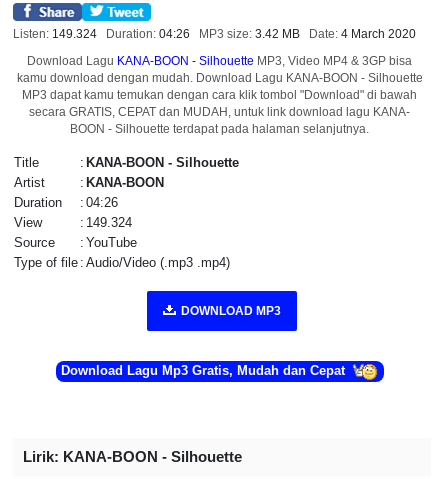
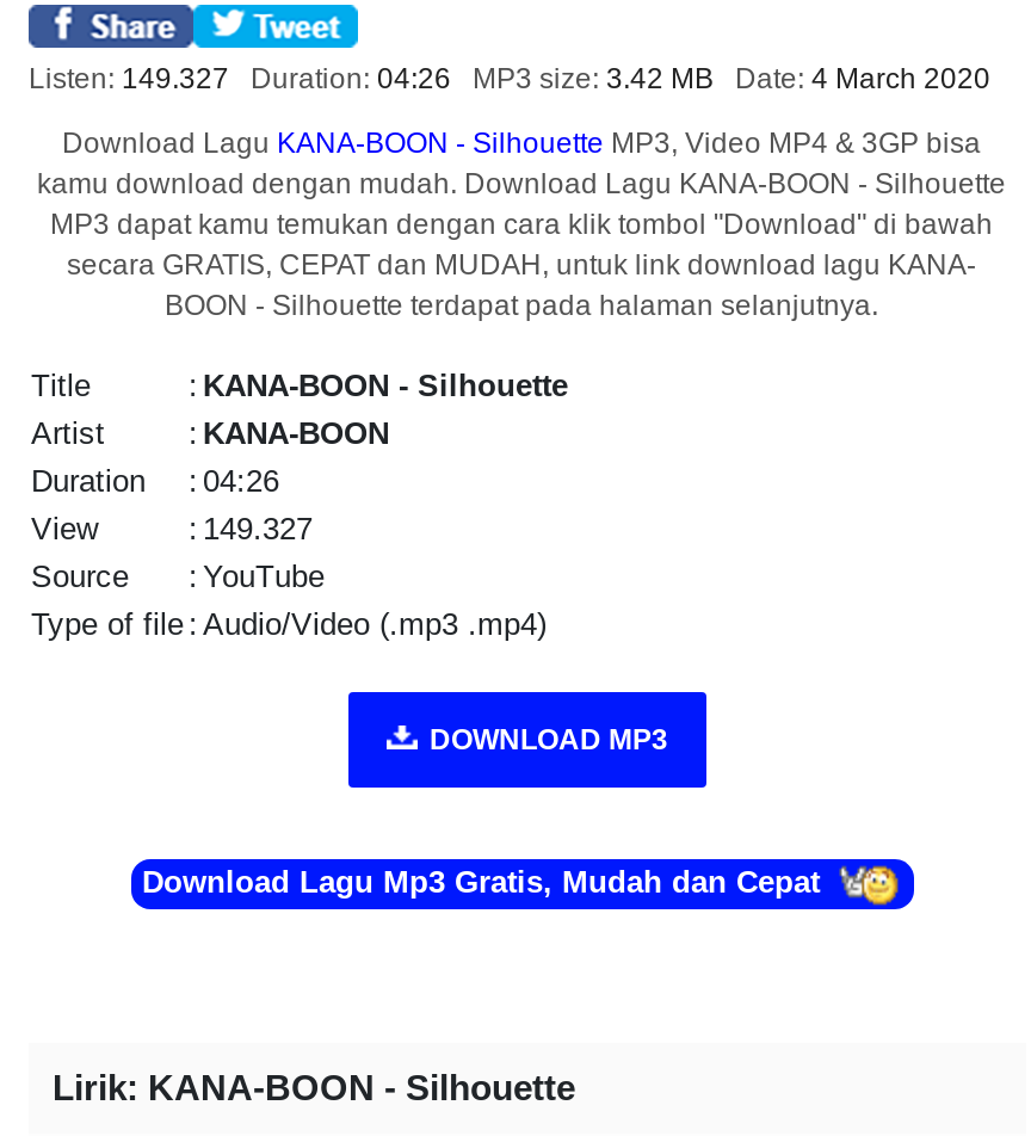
[13,27,416,41] Listen: 149.324 Duration: 04:26 MP3 size: 3.42 MB Date: 4 March 2020 -> [29,62,990,95] Listen: 149.327 Duration: 04:26 MP3 size: 3.42 MB Date: 4 March 2020
[80,215,132,230] : 149.324 -> [189,510,313,546] : 149.327

